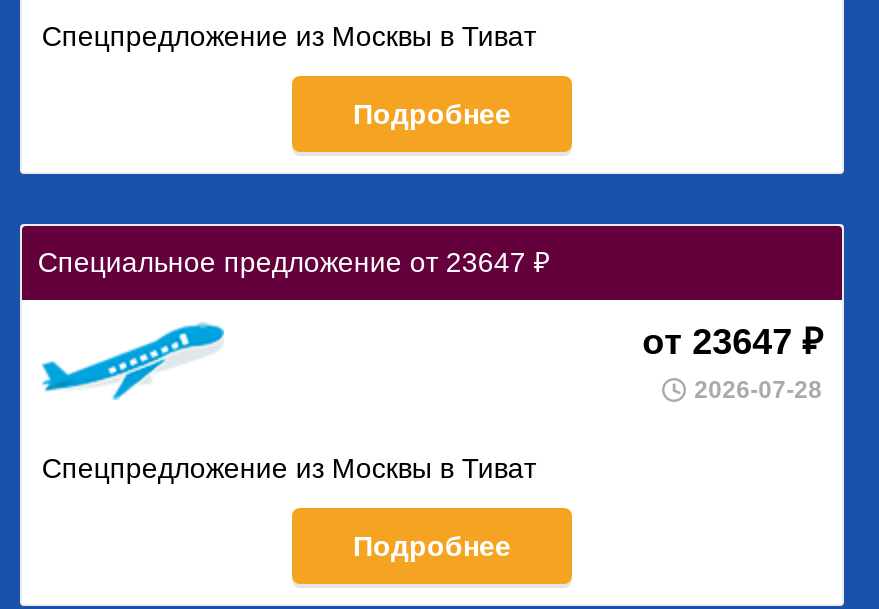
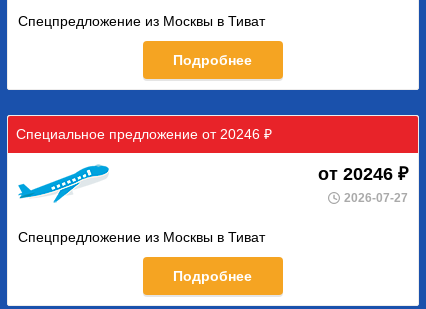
[38,247,550,279] Специальное предложение от 23647 ₽ -> [16,126,272,142] Специальное предложение от 20246 ₽
[642,323,822,363] от 23647 ₽ -> [318,164,408,184] от 20246 ₽
[694,377,822,405] 2026-07-28 -> [344,191,408,205] 2026-07-27

